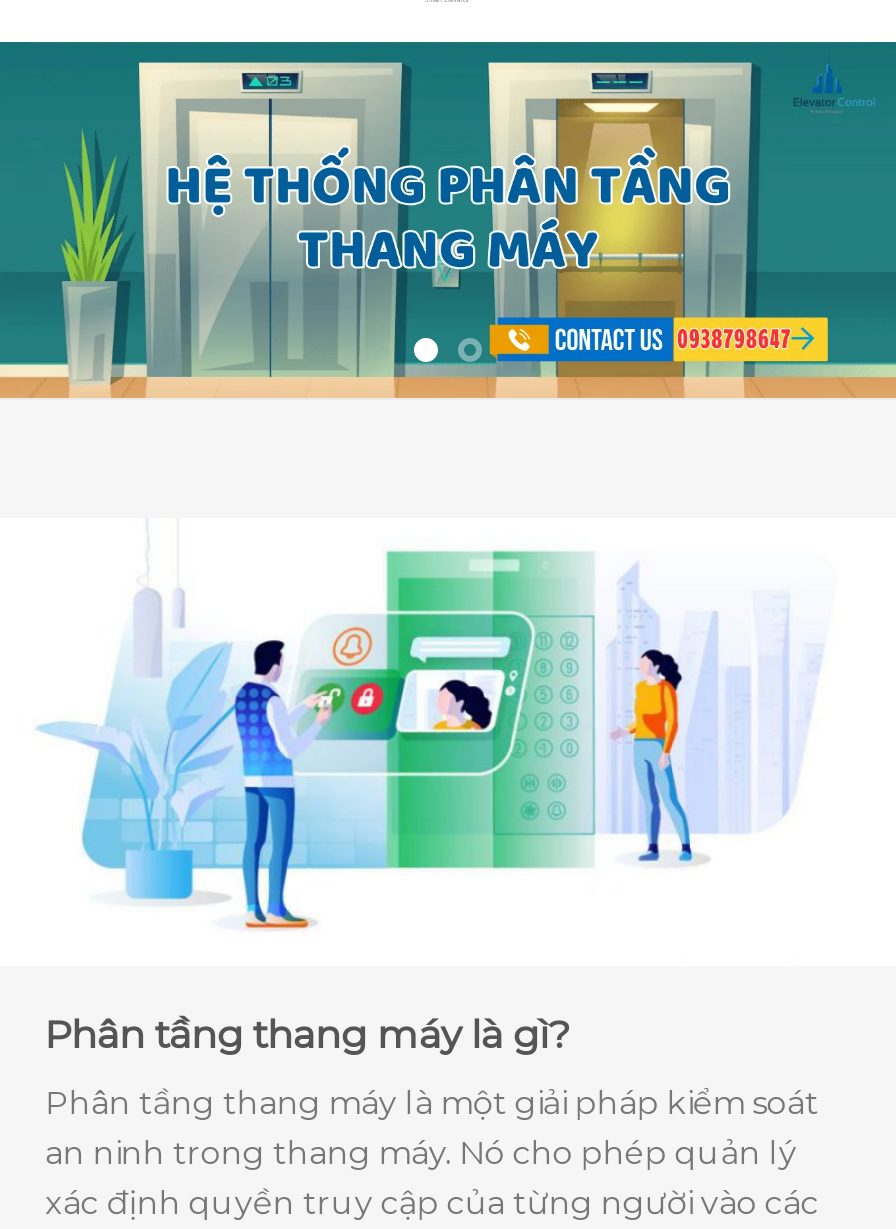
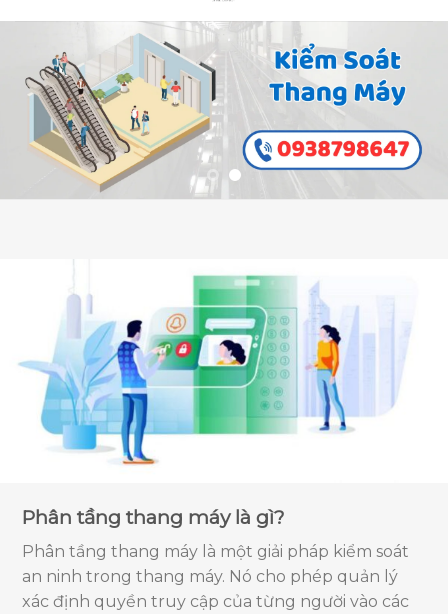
[6,40,890,400] [image] -> [3,21,445,199] [image]

